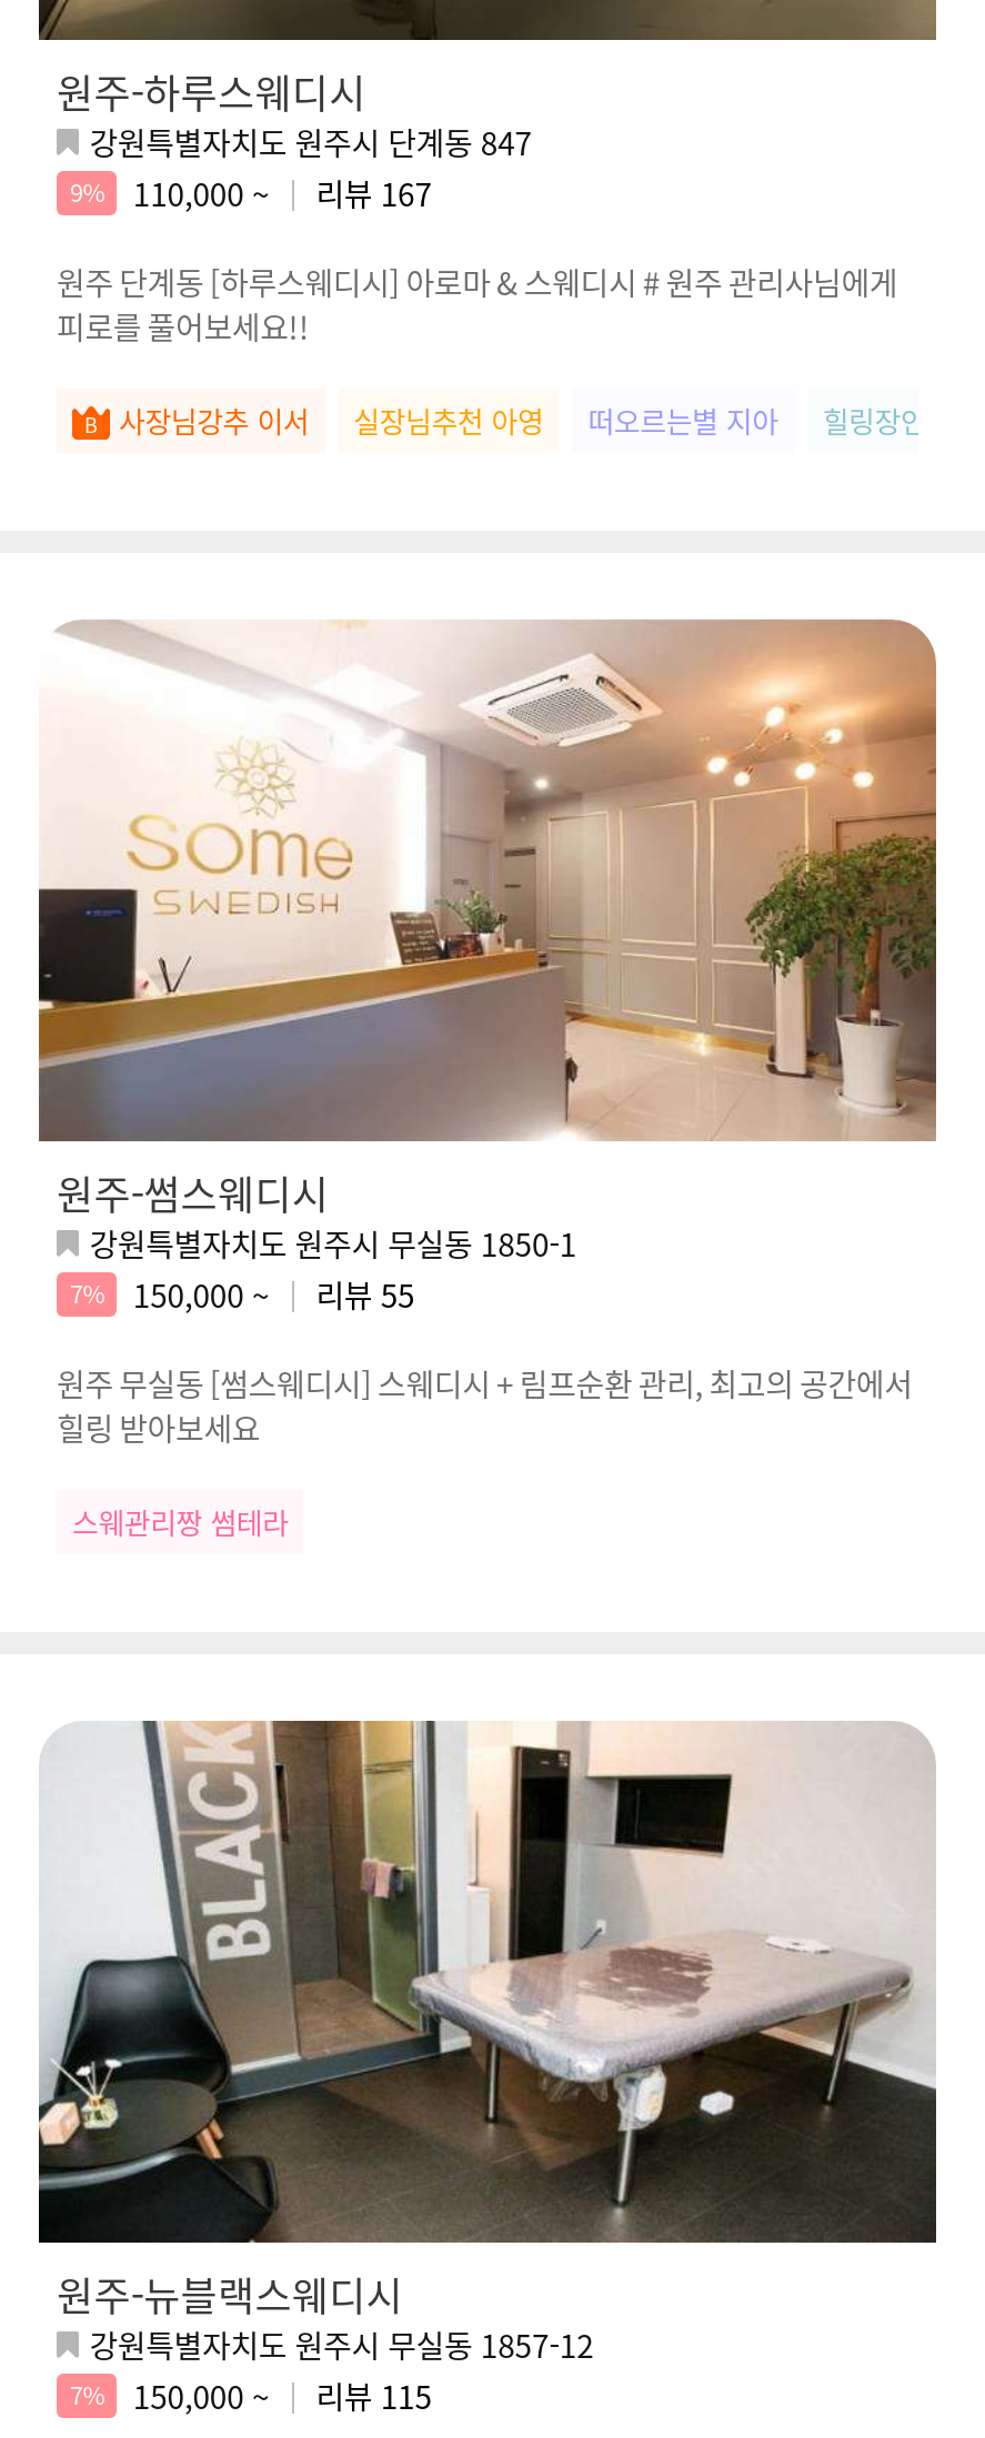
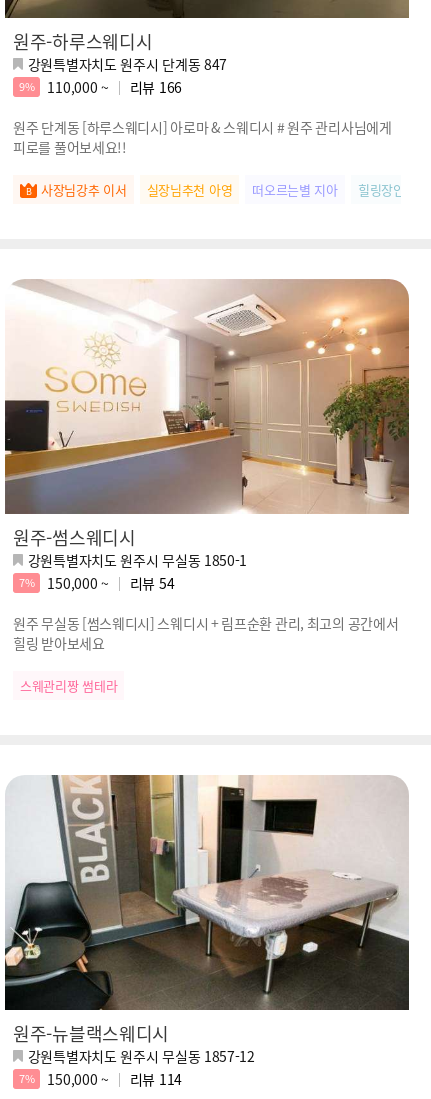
[70,171,432,215] 9% 110,000 ~ 리뷰 167 -> [19,77,182,97] 9% 110,000 ~ 리뷰 166
[70,1272,415,1316] 7% 150,000 ~ 리뷰 55 -> [19,573,174,593] 7% 150,000 ~ 리뷰 54
[70,2373,432,2417] 7% 150,000 ~ 리뷰 115 -> [19,1069,182,1089] 7% 150,000 ~ 리뷰 114

